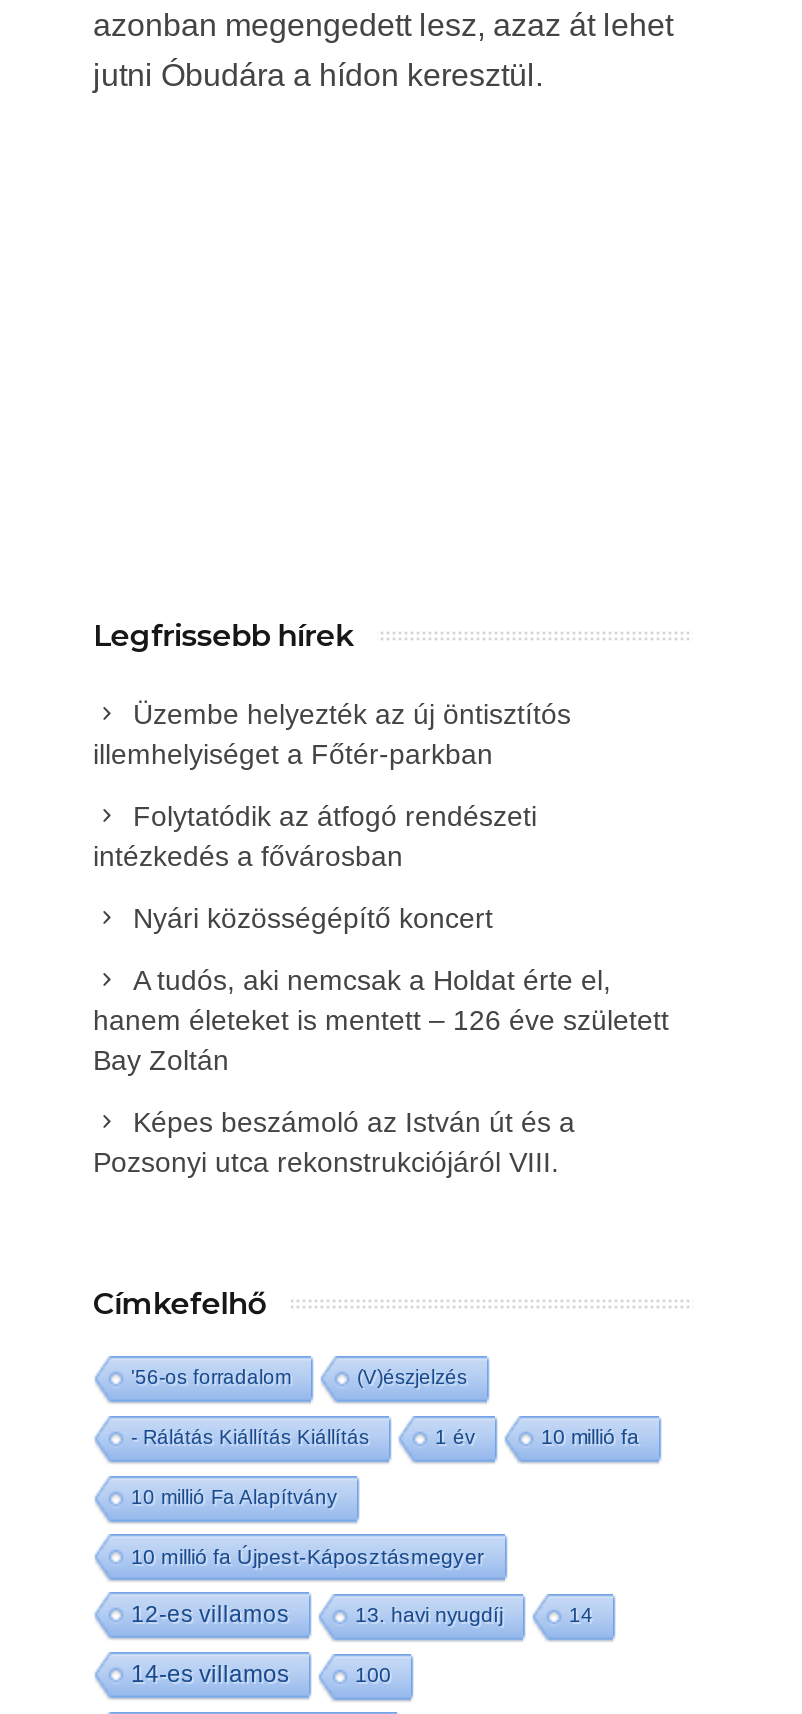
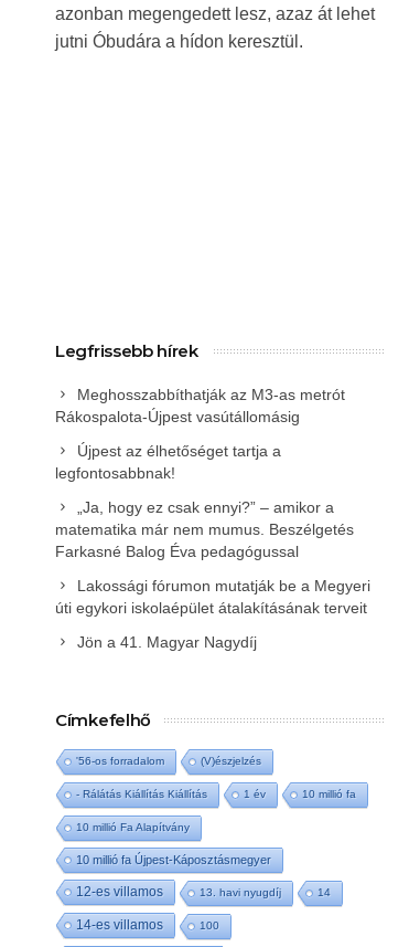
[93,698,571,770] Üzembe helyezték az új öntisztítós | illemhelyiséget a Főtér-parkban -> [55,386,345,425] Meghosszabbíthatják az M3-as metrót | Rákospalota-Újpest vasútállomásig
[93,800,537,872] Folytatódik az átfogó rendészeti | intézkedés a fővárosban -> [55,442,281,482] Újpest az élhetőséget tartja a | legfontosabbnak!
[133,902,493,934] Nyári közösségépítő koncert -> [55,498,354,560] „Ja, hogy ez csak ennyi?” – amikor a | matematika már nem mumus. Beszélgetés | Farkasné Balog Éva pedagógussal
[93,964,669,1076] A tudós, aki nemcsak a Holdat érte el, | hanem életeket is mentett – 126 éve született | Bay Zoltán -> [55,577,370,617] Lakossági fórumon mutatják be a Megyeri | úti egykori iskolaépület átalakításának terveit
[93,1106,575,1178] Képes beszámoló az István út és a | Pozsonyi utca rekonstrukciójáról VIII. -> [77,633,257,651] Jön a 41. Magyar Nagydíj

